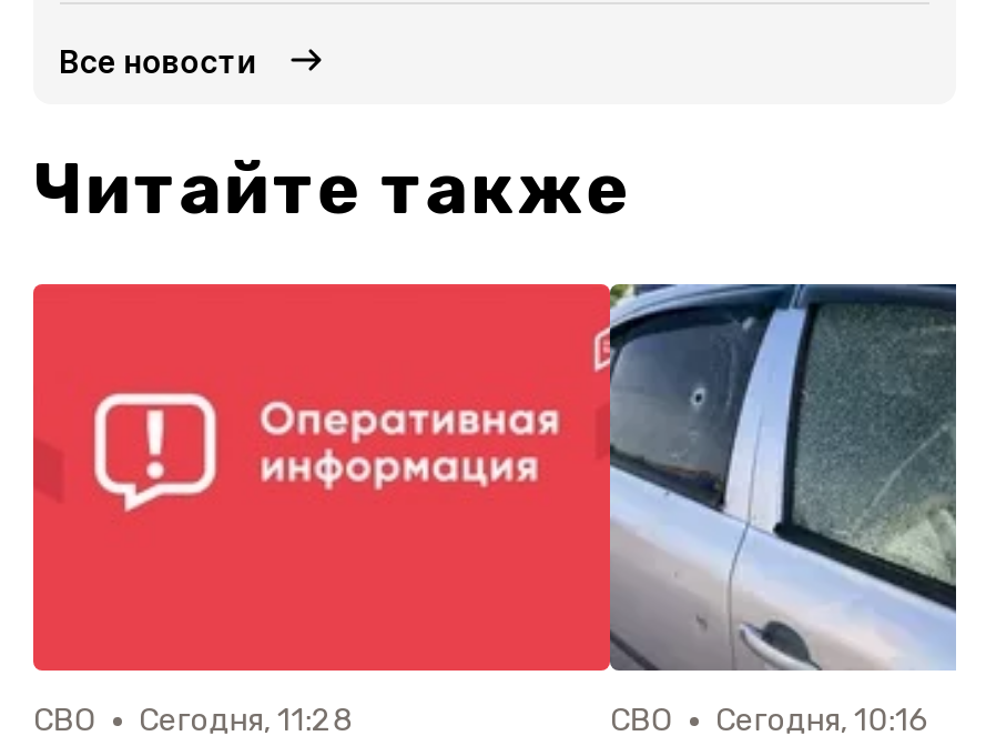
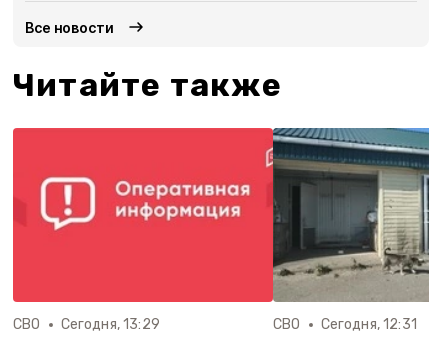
[608,282,958,739] [image] | СВО Сегодня, 10:16 -> [272,127,430,333] [image] | СВО Сегодня, 12:31
[33,702,352,739] СВО Сегодня, 11:28 -> [13,316,160,333] СВО Сегодня, 13:29

